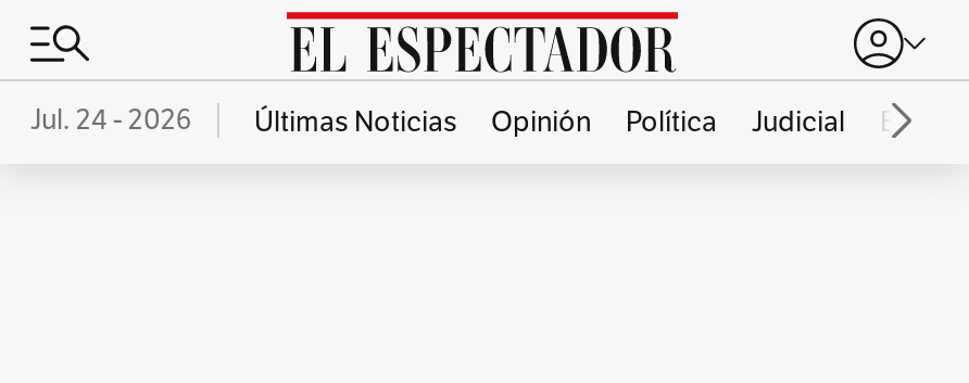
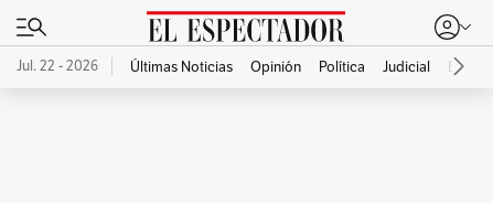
[30,101,191,138] Jul. 24 - 2026 -> [17,56,98,75] Jul. 22 - 2026

